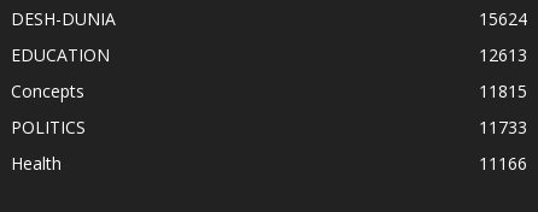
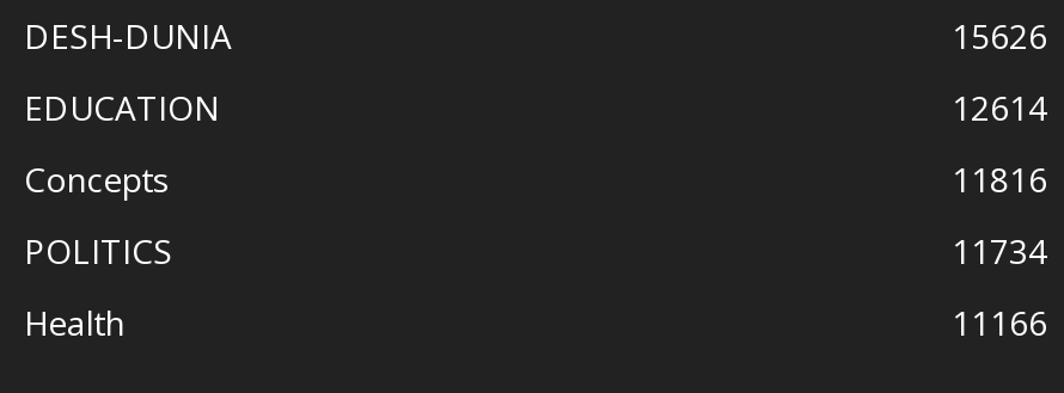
[479,7,527,30] 15624 -> [952,13,1047,58] 15626
[479,43,527,66] 12613 -> [952,85,1047,130] 12614
[479,79,527,102] 11815 -> [952,156,1047,202] 11816
[479,116,527,138] 11733 -> [952,228,1047,273] 11734

